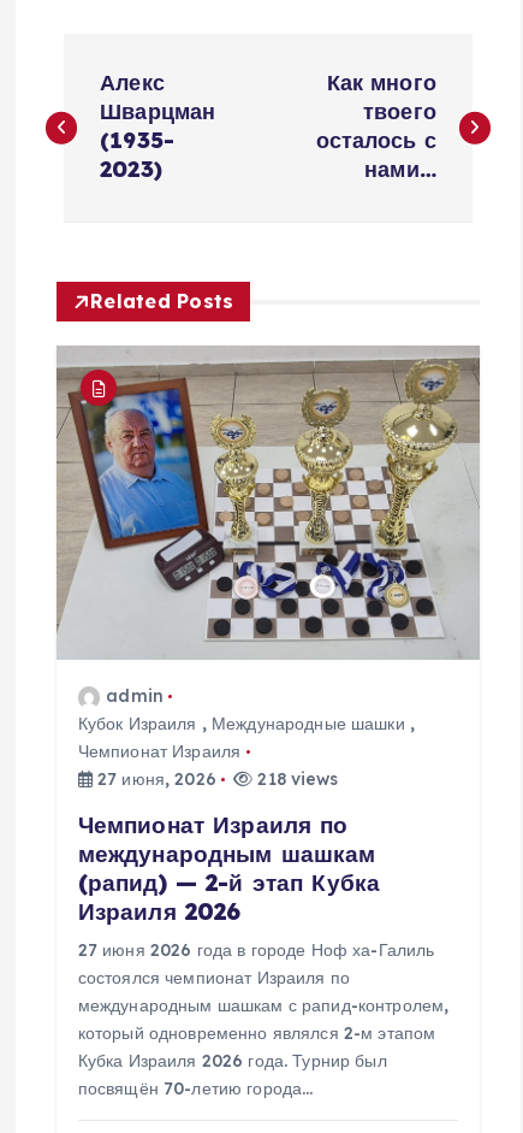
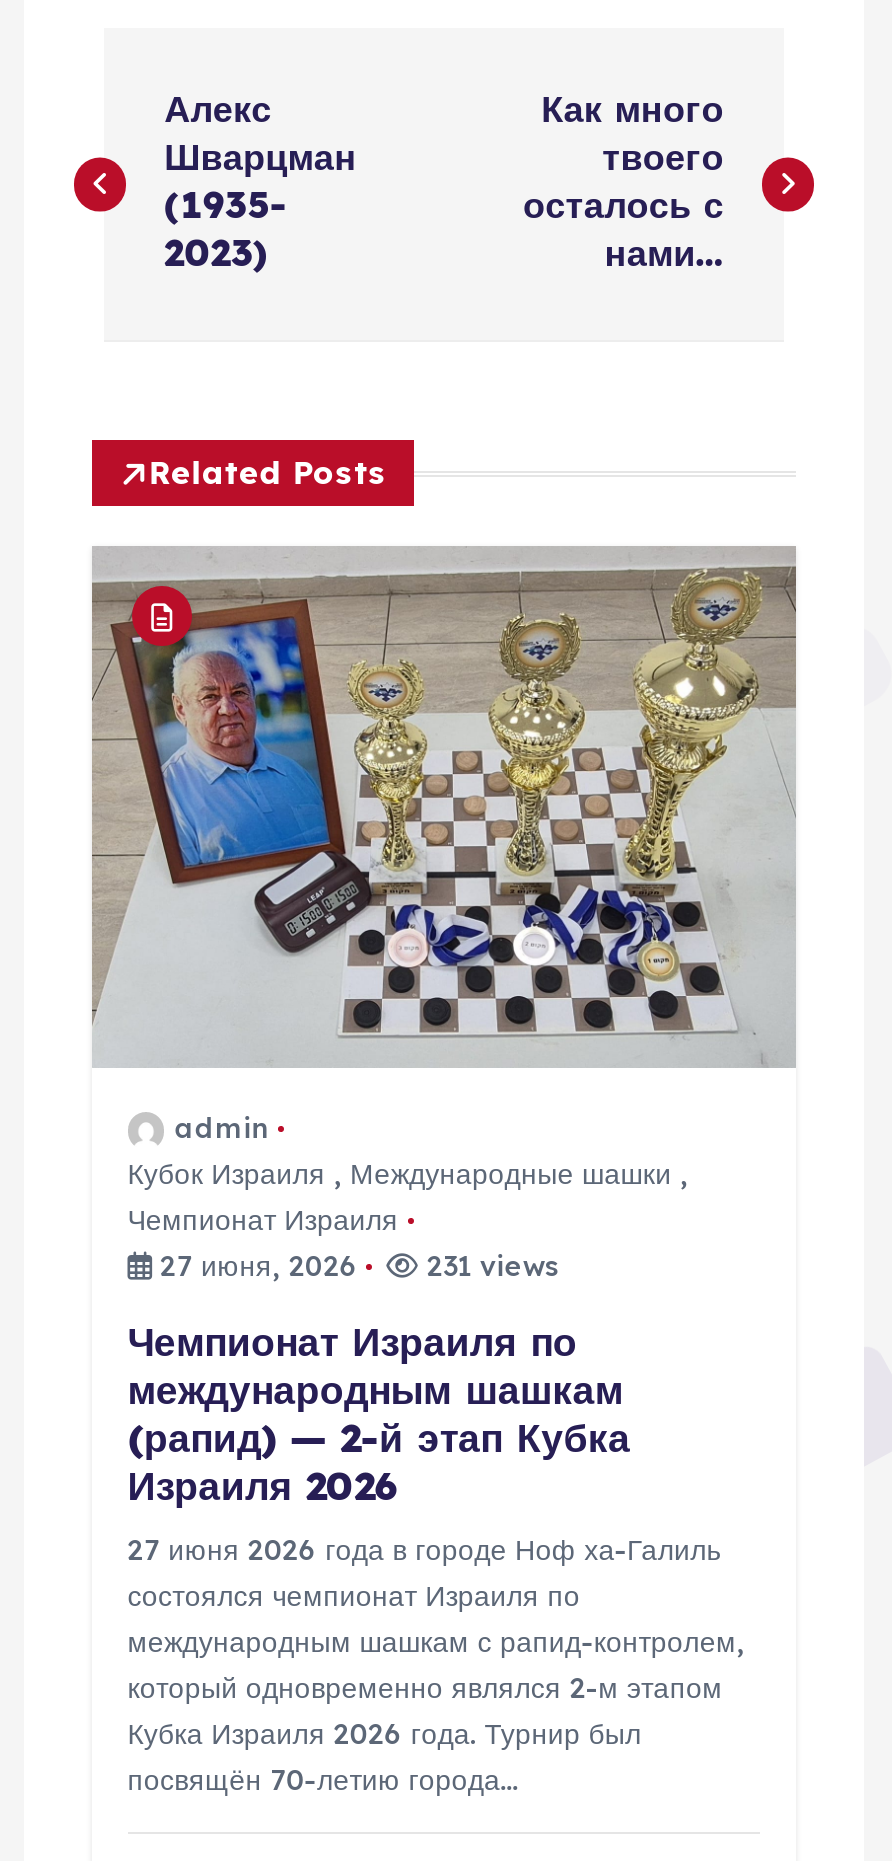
[253,768,339,790] 218 views -> [418,1248,559,1284] 231 views

